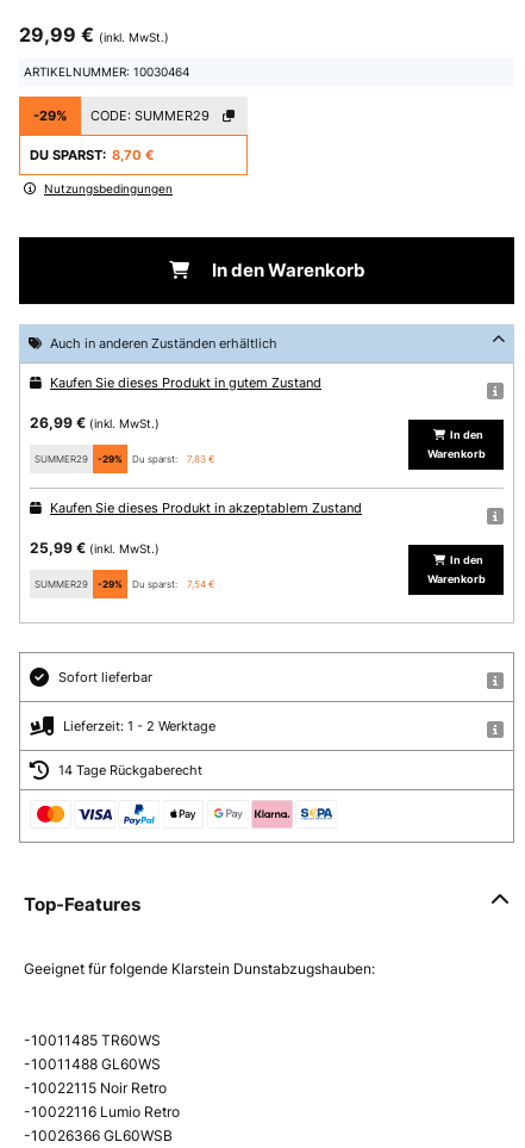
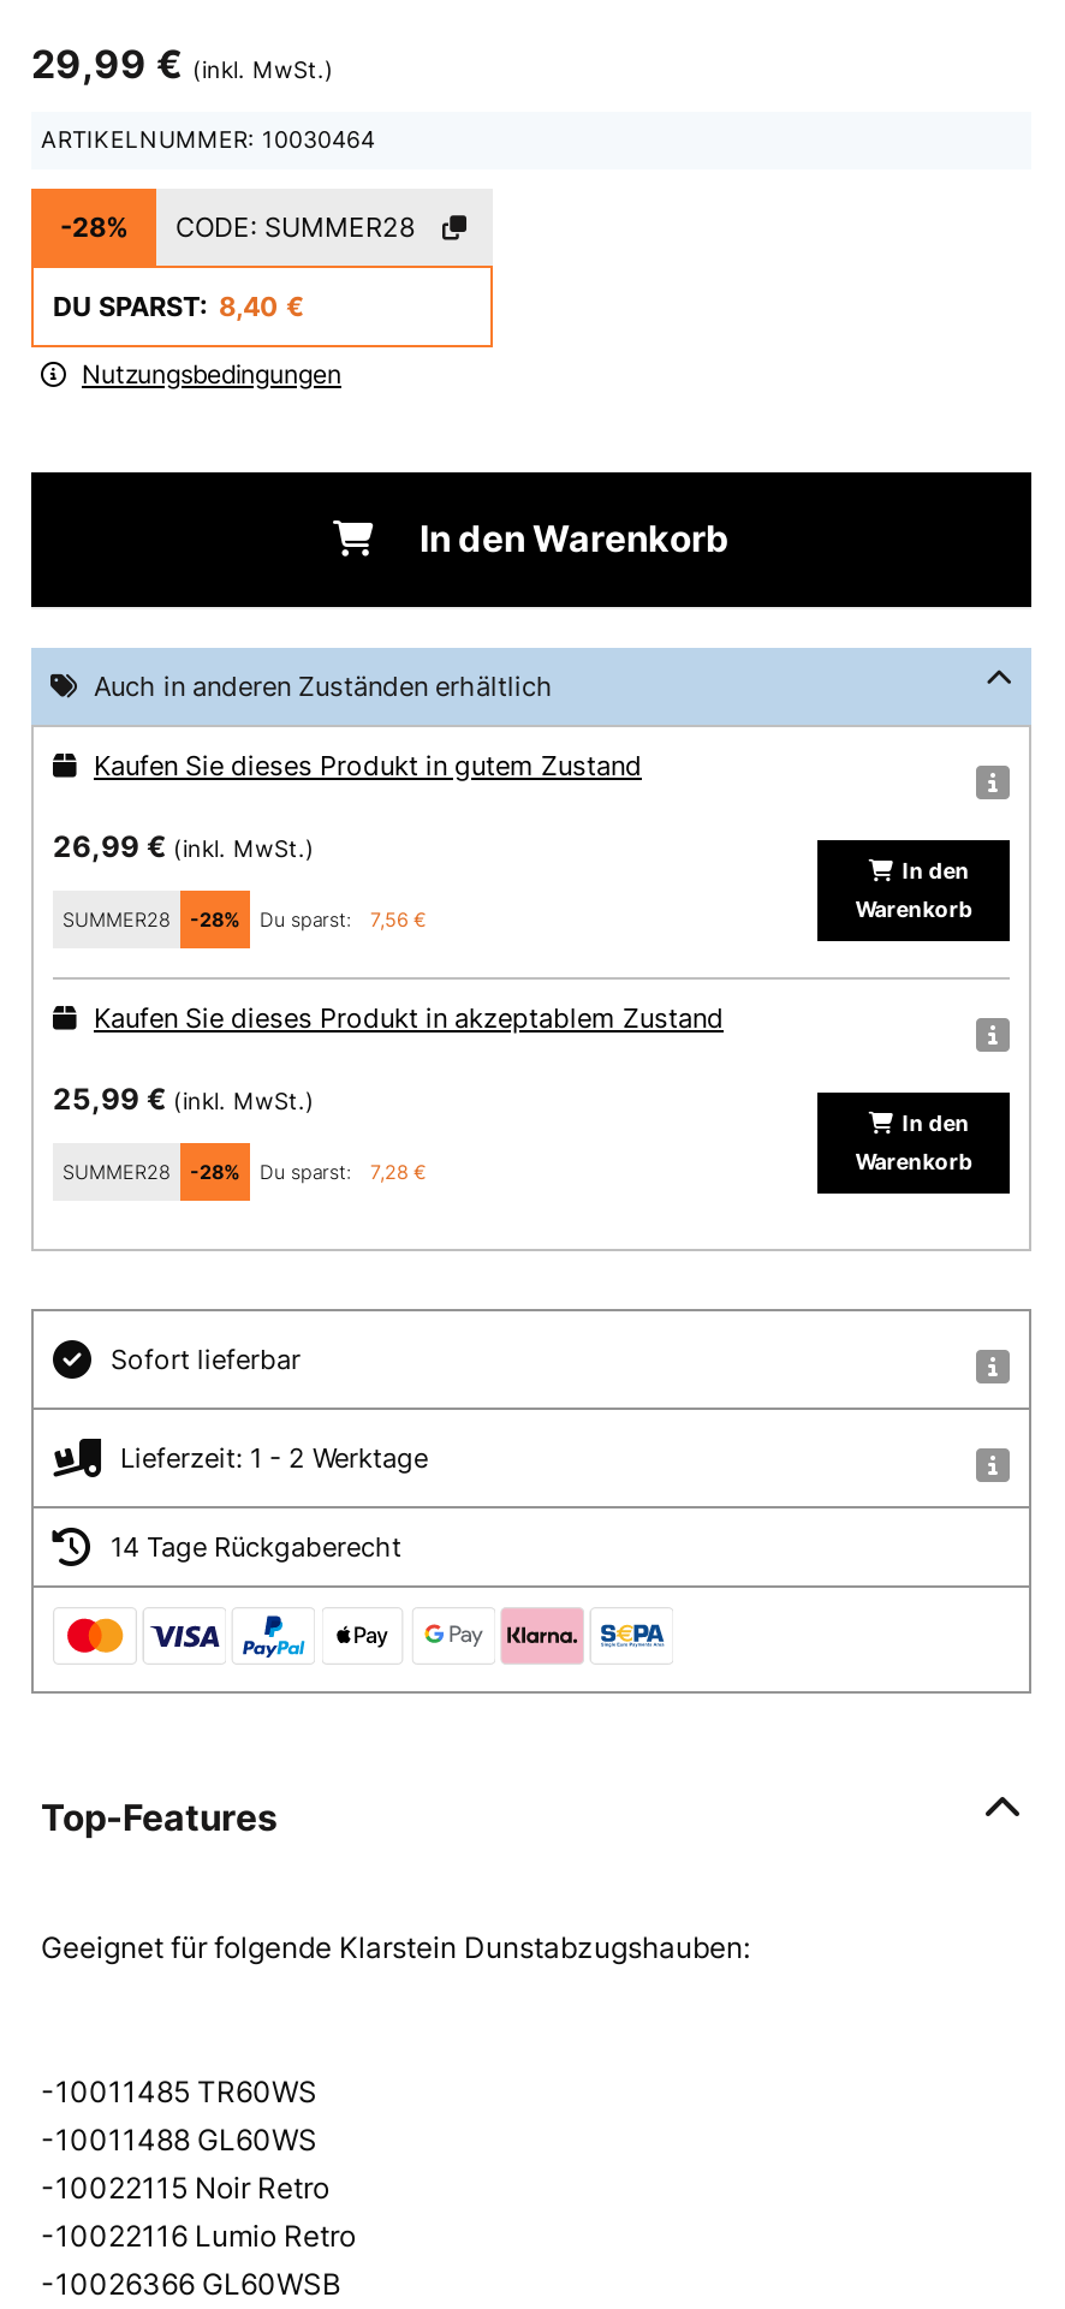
[33,108,67,124] -29% -> [60,211,127,245] -28%
[90,108,210,124] CODE: SUMMER29 -> [175,211,416,245] CODE: SUMMER28
[30,147,155,164] DU SPARST: 8,70 € -> [53,291,305,324] DU SPARST: 8,40 €
[35,453,123,465] SUMMER29 | -29% -> [63,908,240,932] SUMMER28 | -28%
[187,453,214,465] 7,83 € -> [370,908,426,932] 7,56 €
[35,579,123,591] SUMMER29 | -29% -> [63,1161,240,1185] SUMMER28 | -28%
[187,579,214,591] 7,54 € -> [370,1161,426,1185] 7,28 €

